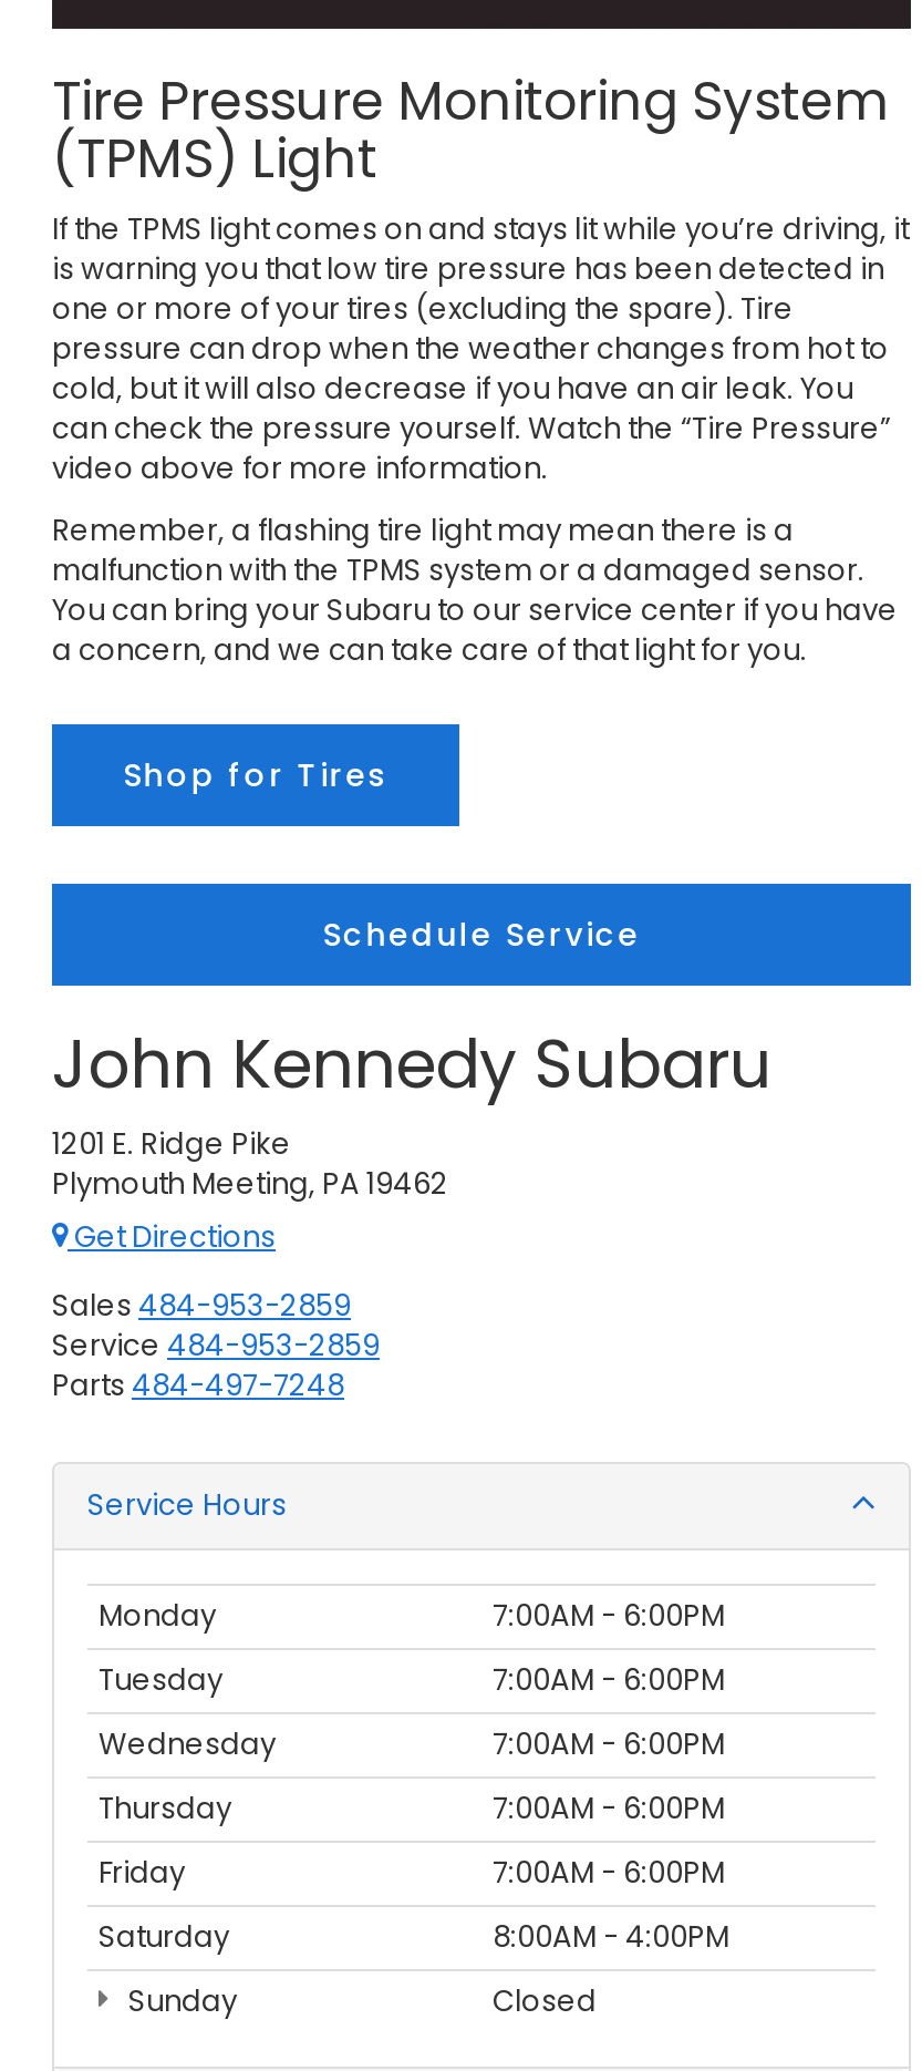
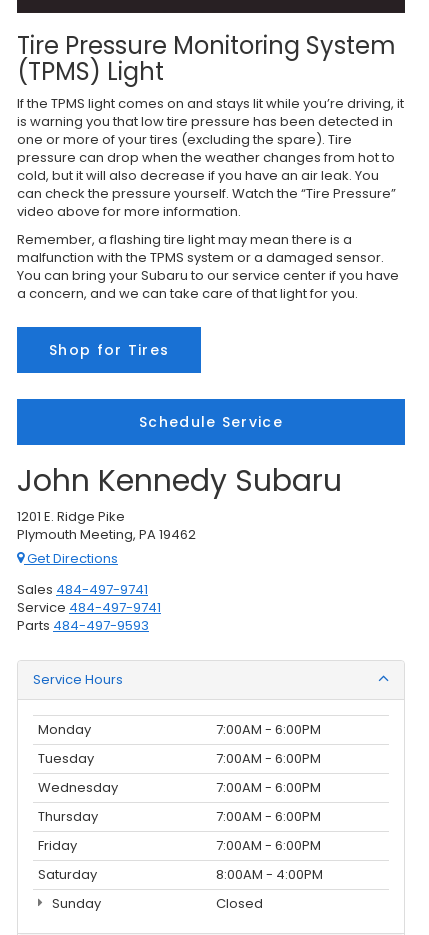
[52,1285,351,1327] Sales 484-953-2859 -> [17,580,148,599] Sales 484-497-9741
[52,1325,380,1367] Service 484-953-2859 -> [17,598,161,617] Service 484-497-9741
[52,1365,344,1407] Parts 484-497-7248 -> [17,616,149,635] Parts 484-497-9593

